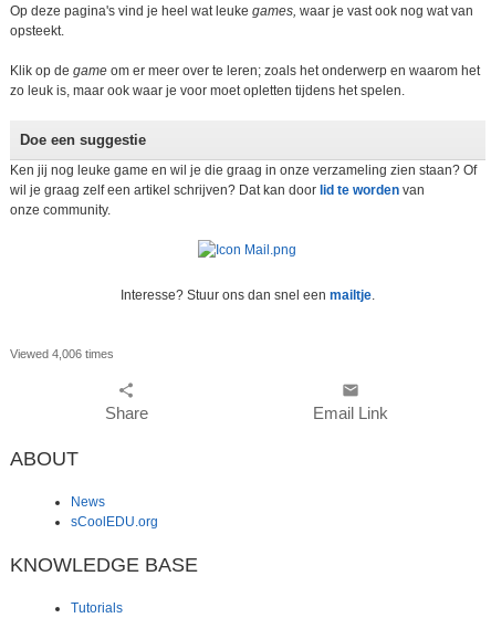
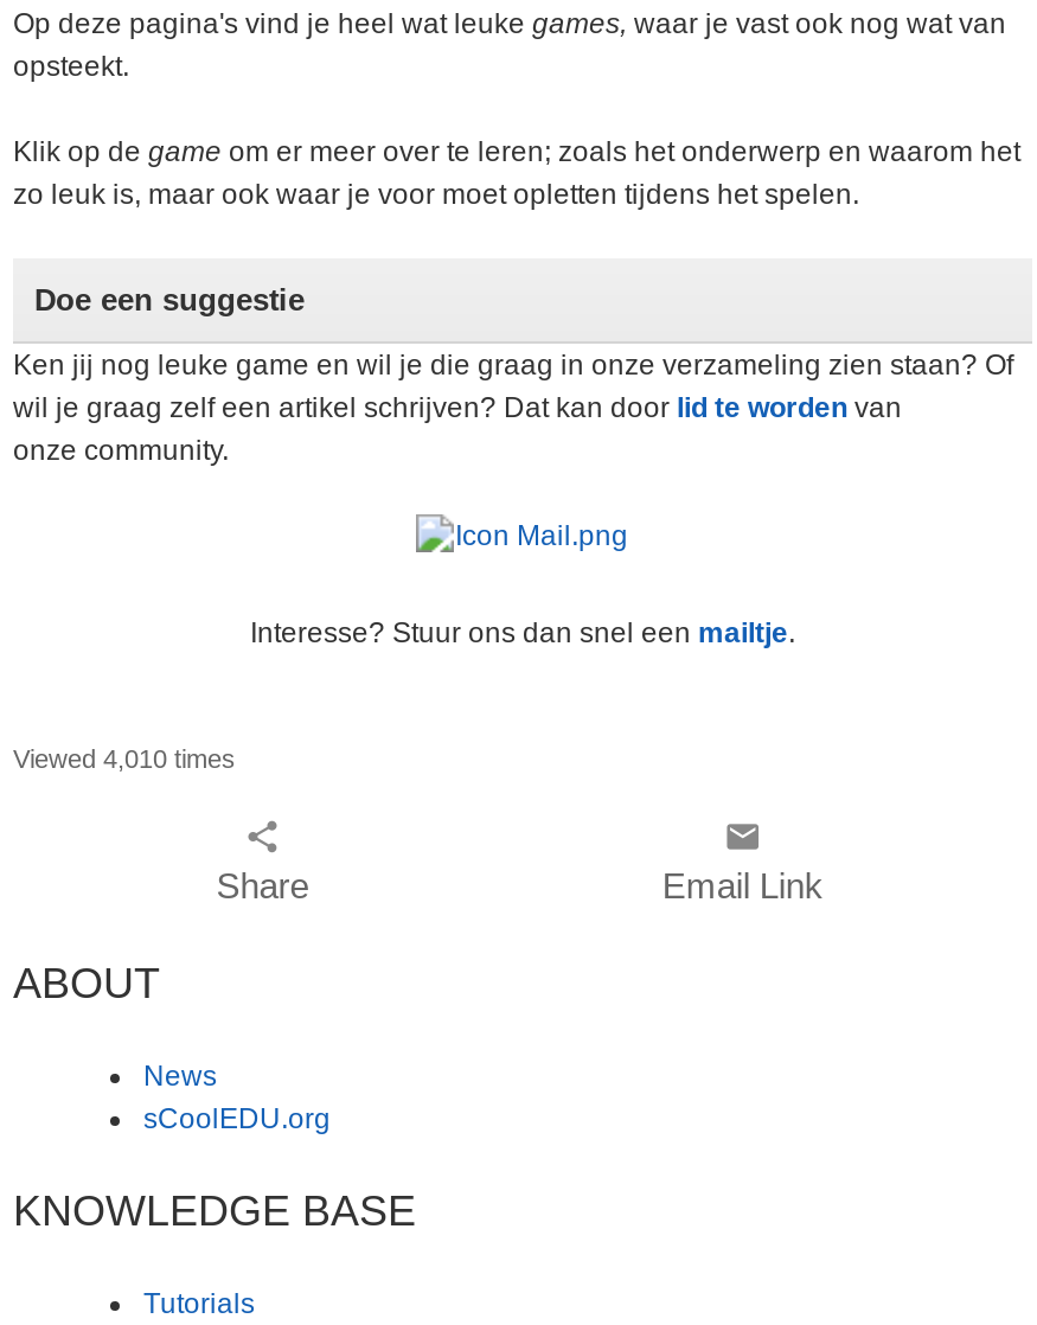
[10,347,114,360] Viewed 4,006 times -> [13,744,236,773] Viewed 4,010 times

